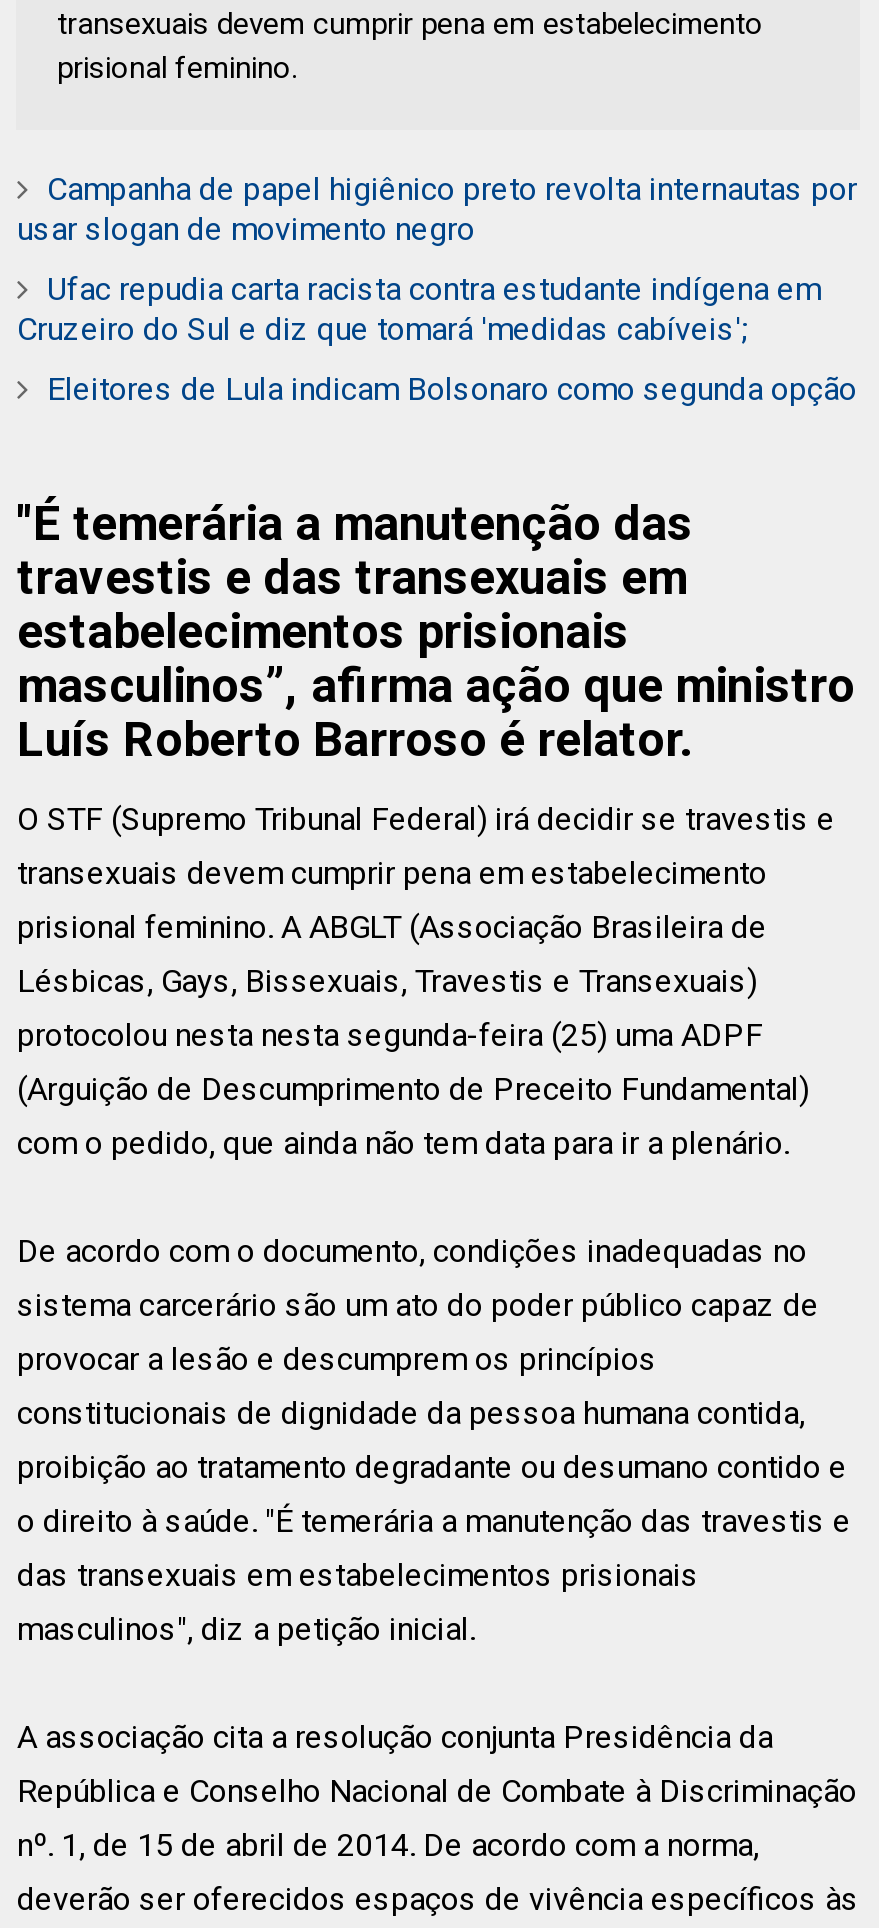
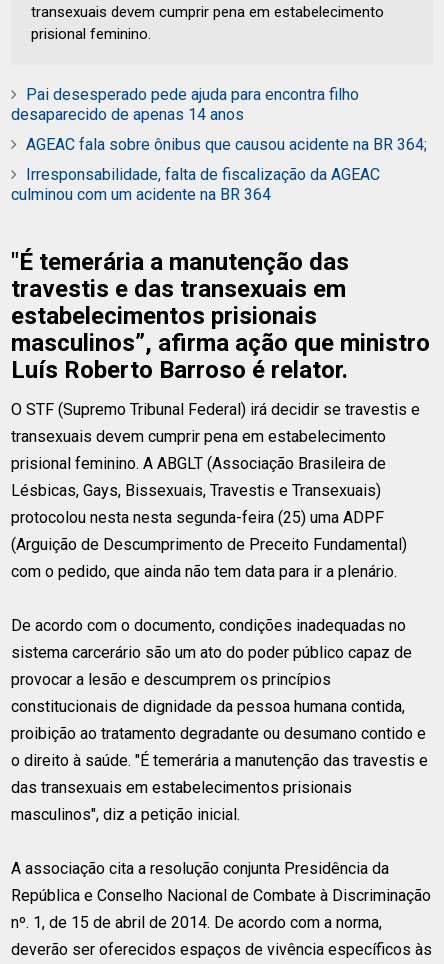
[17,170,857,248] Campanha de papel higiênico preto revolta internautas por | usar slogan de movimento negro -> [11,85,359,124] Pai desesperado pede ajuda para encontra filho | desaparecido de apenas 14 anos
[17,270,821,348] Ufac repudia carta racista contra estudante indígena em | Cruzeiro do Sul e diz que tomará 'medidas cabíveis'; -> [26,135,427,154] AGEAC fala sobre ônibus que causou acidente na BR 364;
[47,370,857,408] Eleitores de Lula indicam Bolsonaro como segunda opção -> [11,165,380,204] Irresponsabilidade, falta de fiscalização da AGEAC | culminou com um acidente na BR 364

